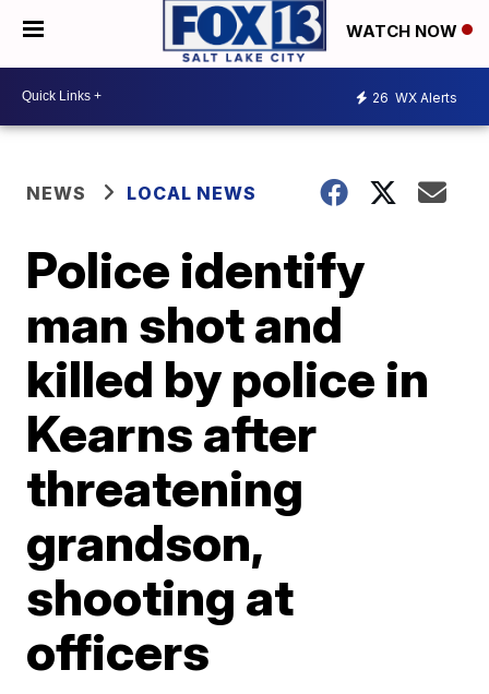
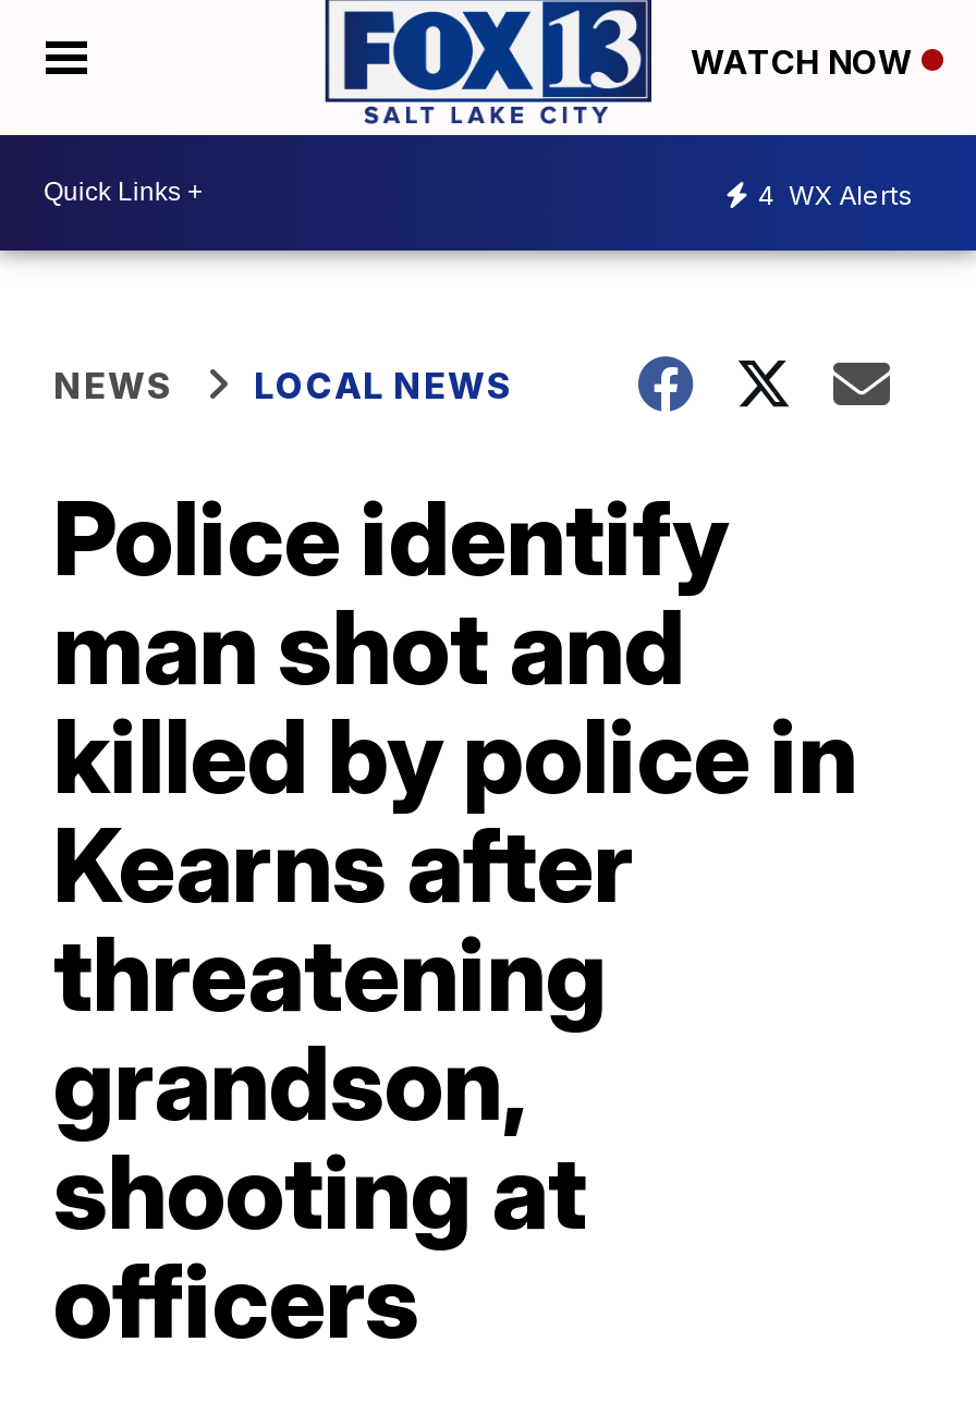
[372,90,457,106] 26 WX Alerts -> [758,179,913,212] 4 WX Alerts

